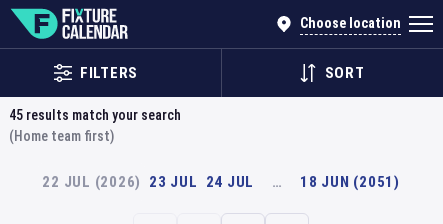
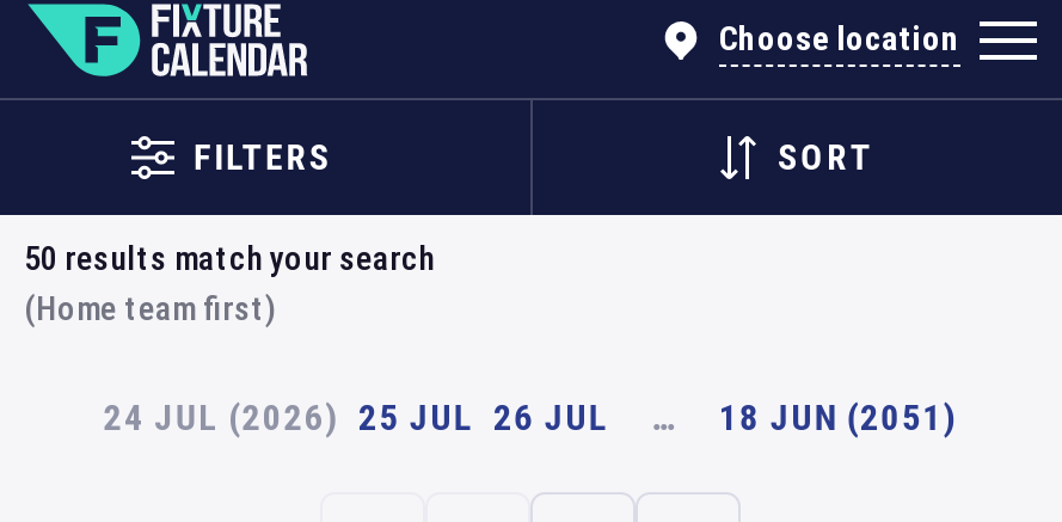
[9,107,181,123] 45 results match your search -> [24,239,435,277] 50 results match your search
[42,173,254,191] 22 JUL (2026) 23 JUL 24 JUL -> [103,397,609,440] 24 JUL (2026) 25 JUL 26 JUL

